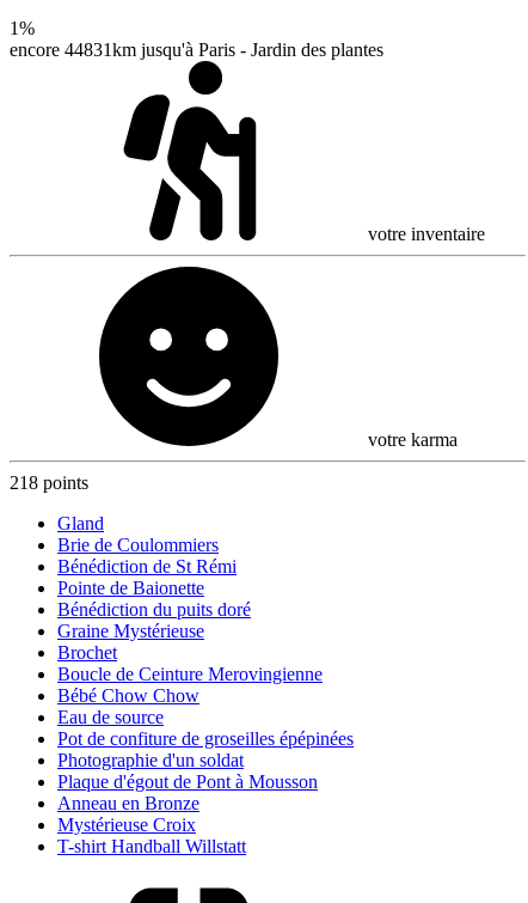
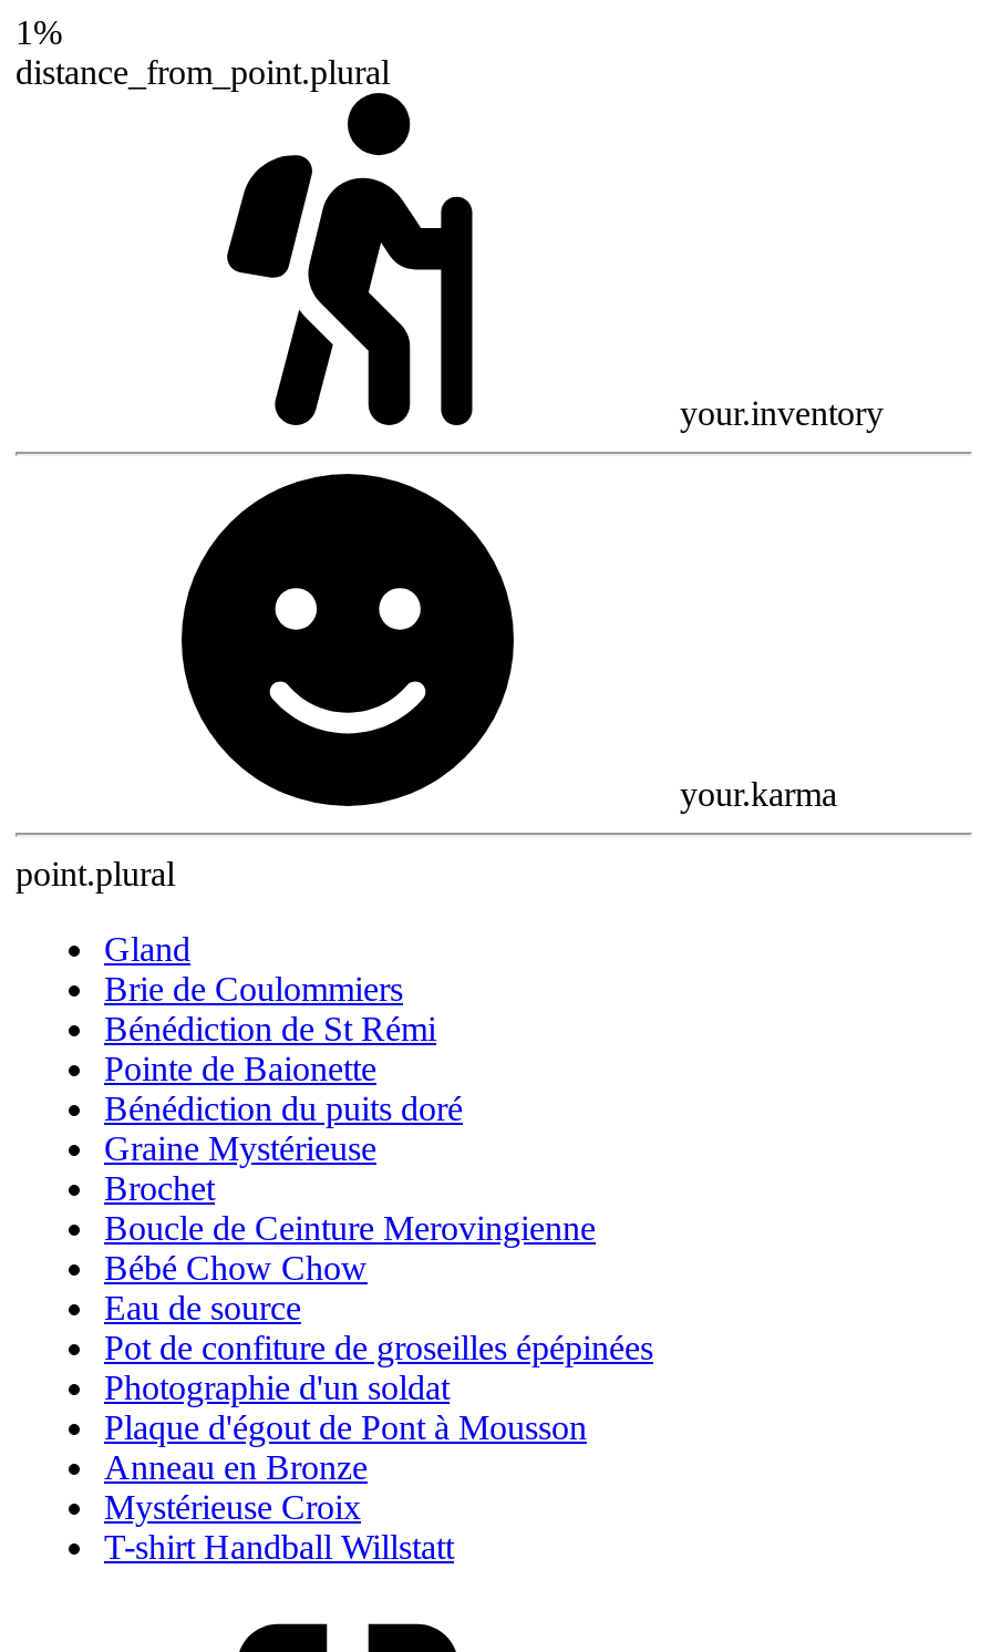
[10,40,383,60] encore 44831km jusqu'à Paris - Jardin des plantes -> [16,54,390,92] distance_from_point.plural
[368,224,485,244] votre inventaire -> [680,395,884,433] your.inventory
[368,430,458,450] votre karma -> [680,776,837,814] your.karma
[10,473,88,493] 218 points -> [16,856,175,893] point.plural

